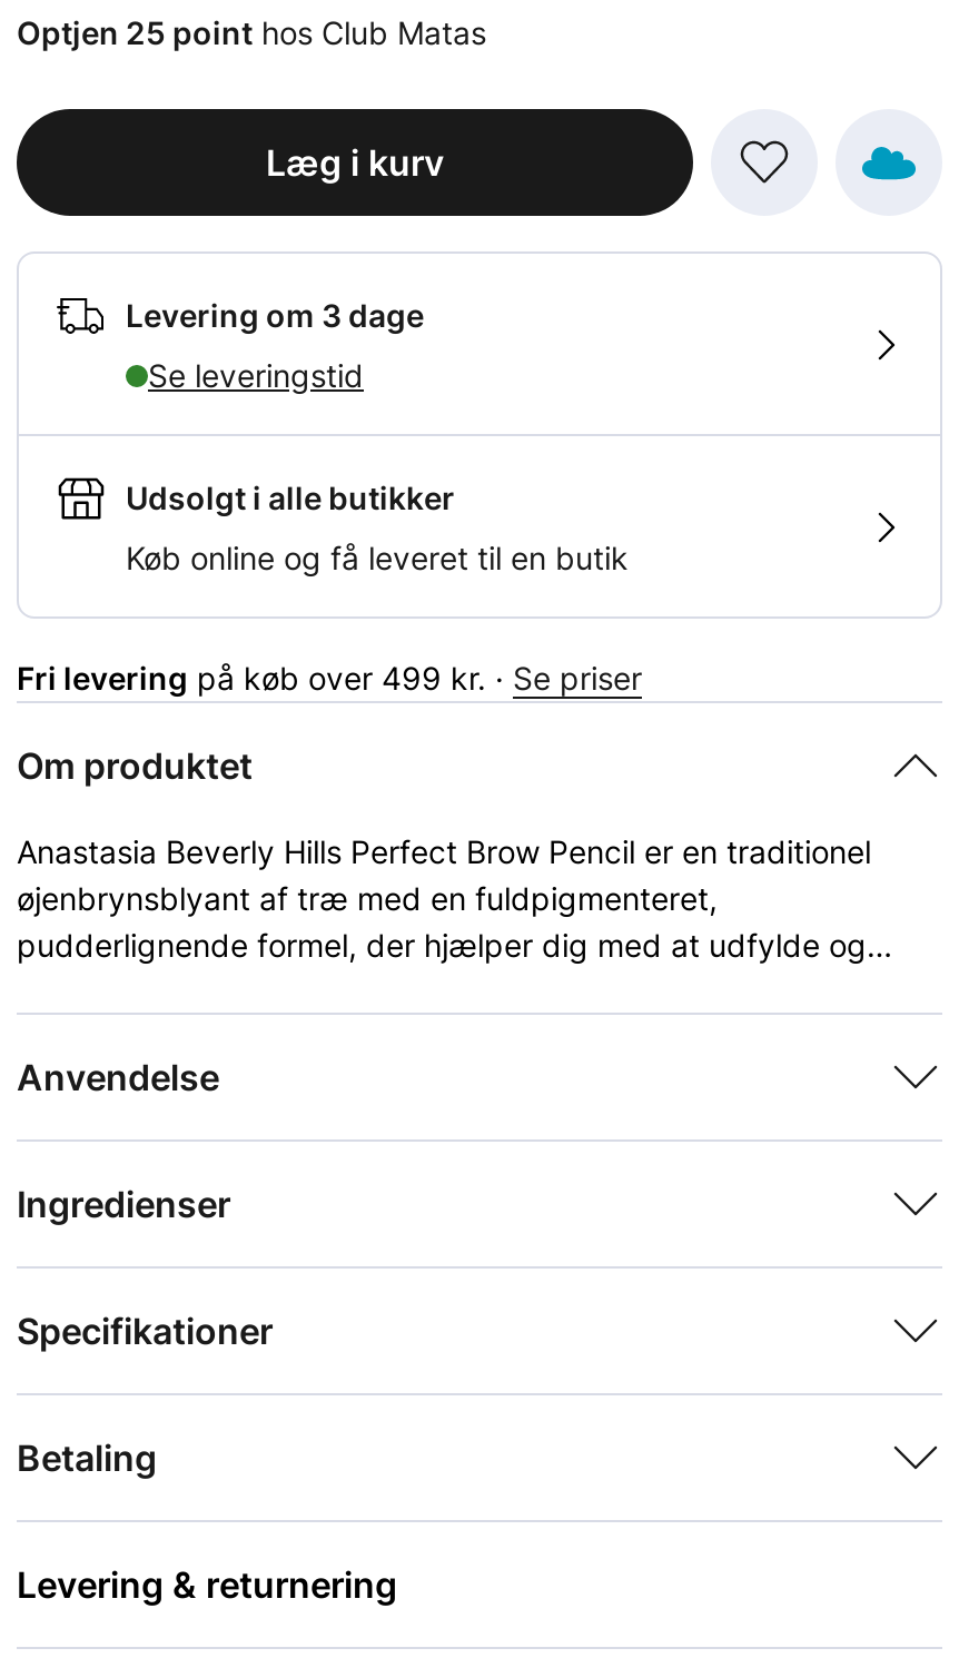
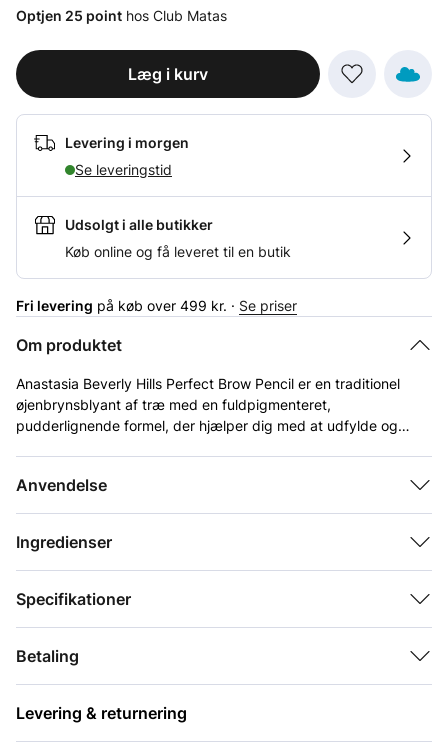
[126,296,424,334] Levering om 3 dage -> [65,134,189,151] Levering i morgen

